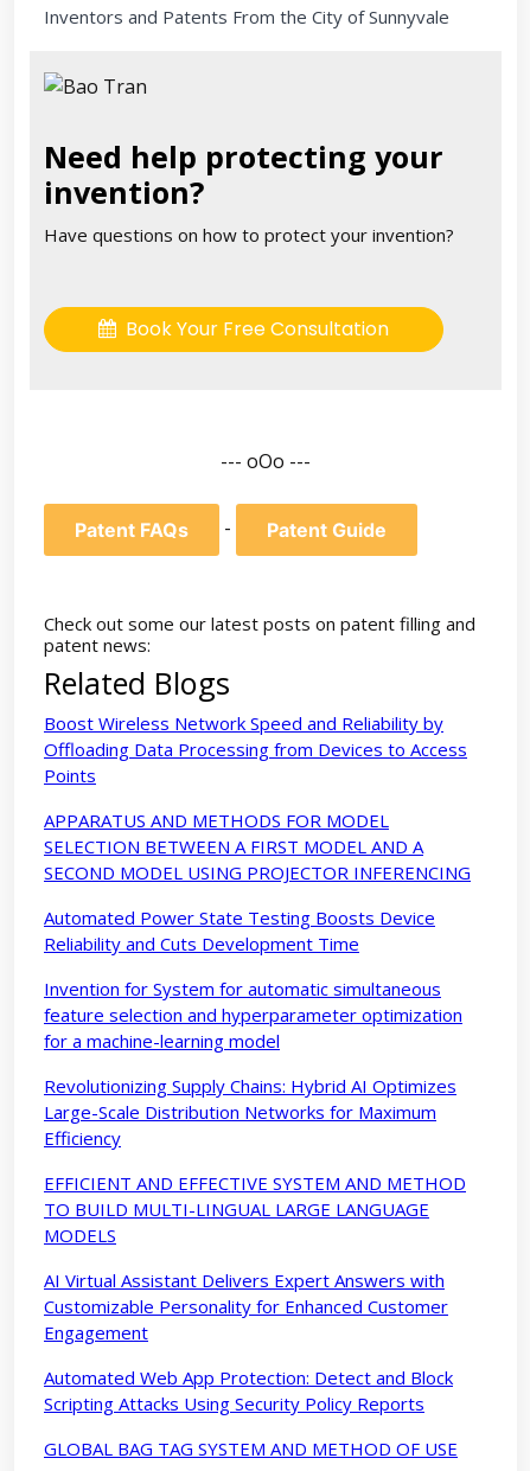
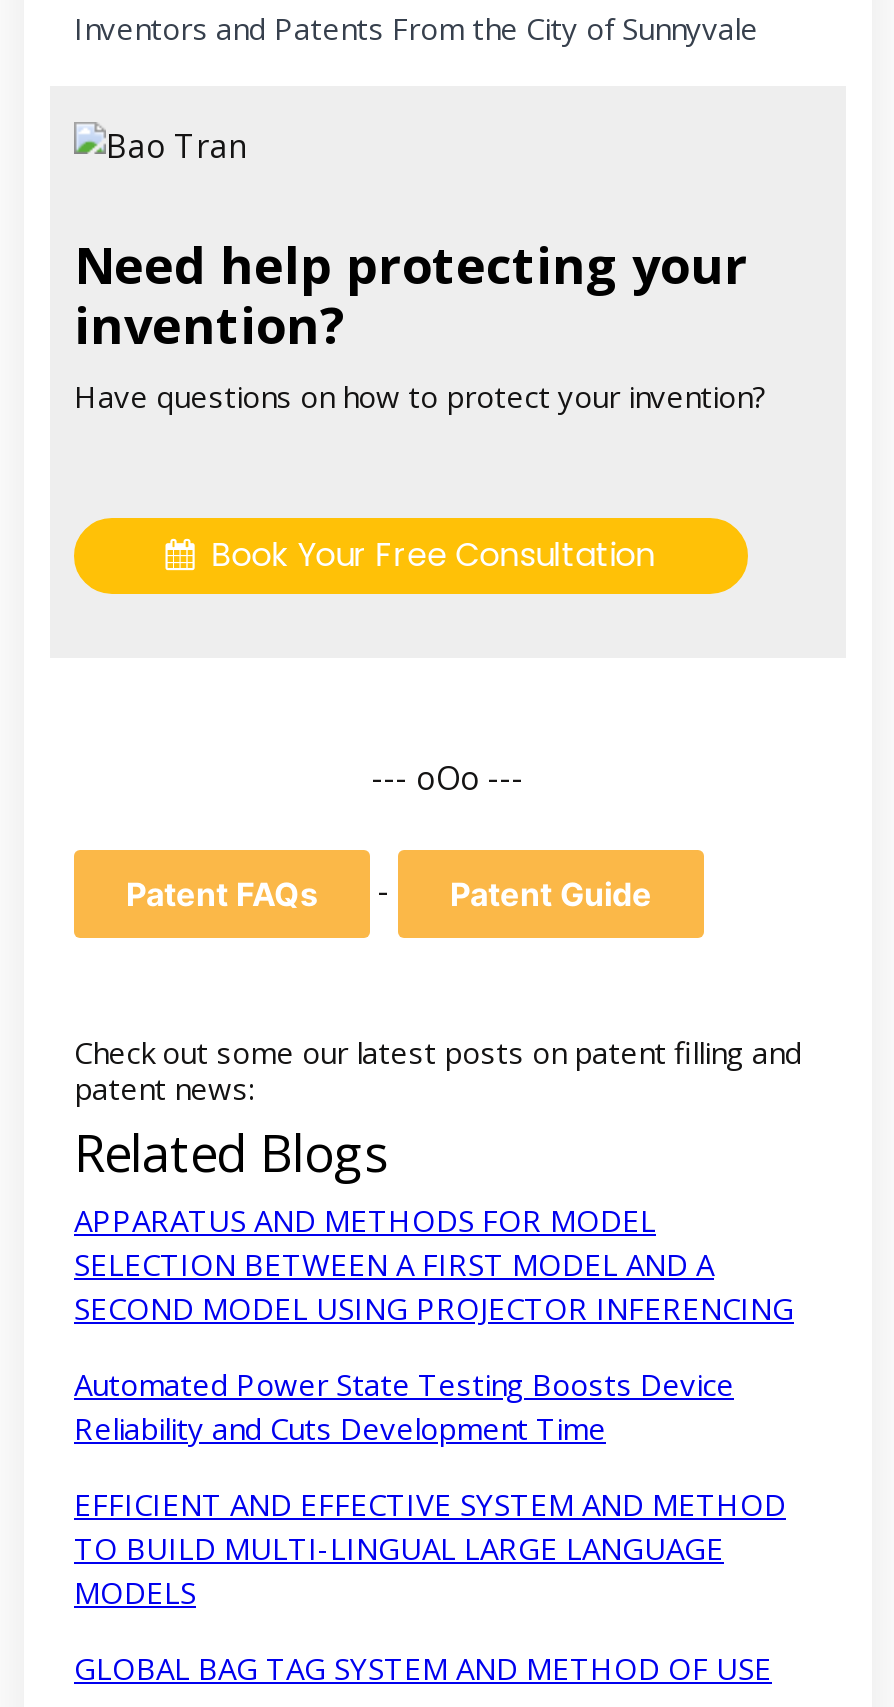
[44,711,467,787] Boost Wireless Network Speed and Reliability by | Offloading Data Processing from Devices to Access | Points -> none
[44,976,462,1149] Invention for System for automatic simultaneous | feature selection and hyperparameter optimization | for a machine-learning model | Revolutionizing Supply Chains: Hybrid AI Optimizes | Large-Scale Distribution Networks for Maximum | Efficiency -> none
[44,1268,453,1415] AI Virtual Assistant Delivers Expert Answers with | Customizable Personality for Enhanced Customer | Engagement | Automated Web App Protection: Detect and Block | Scripting Attacks Using Security Policy Reports -> none

